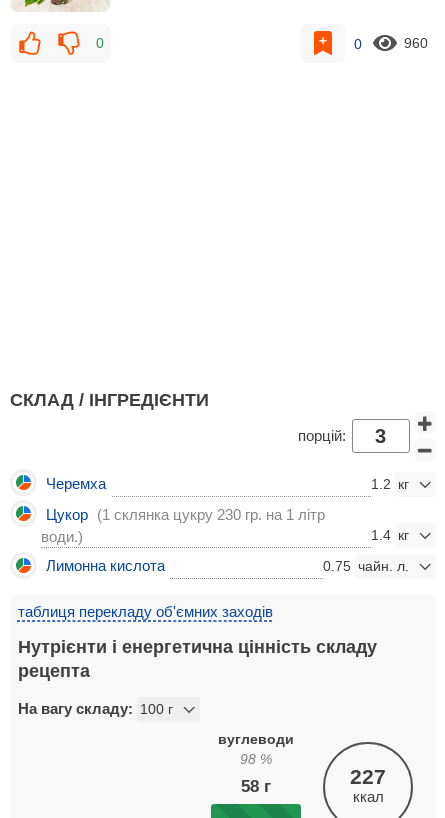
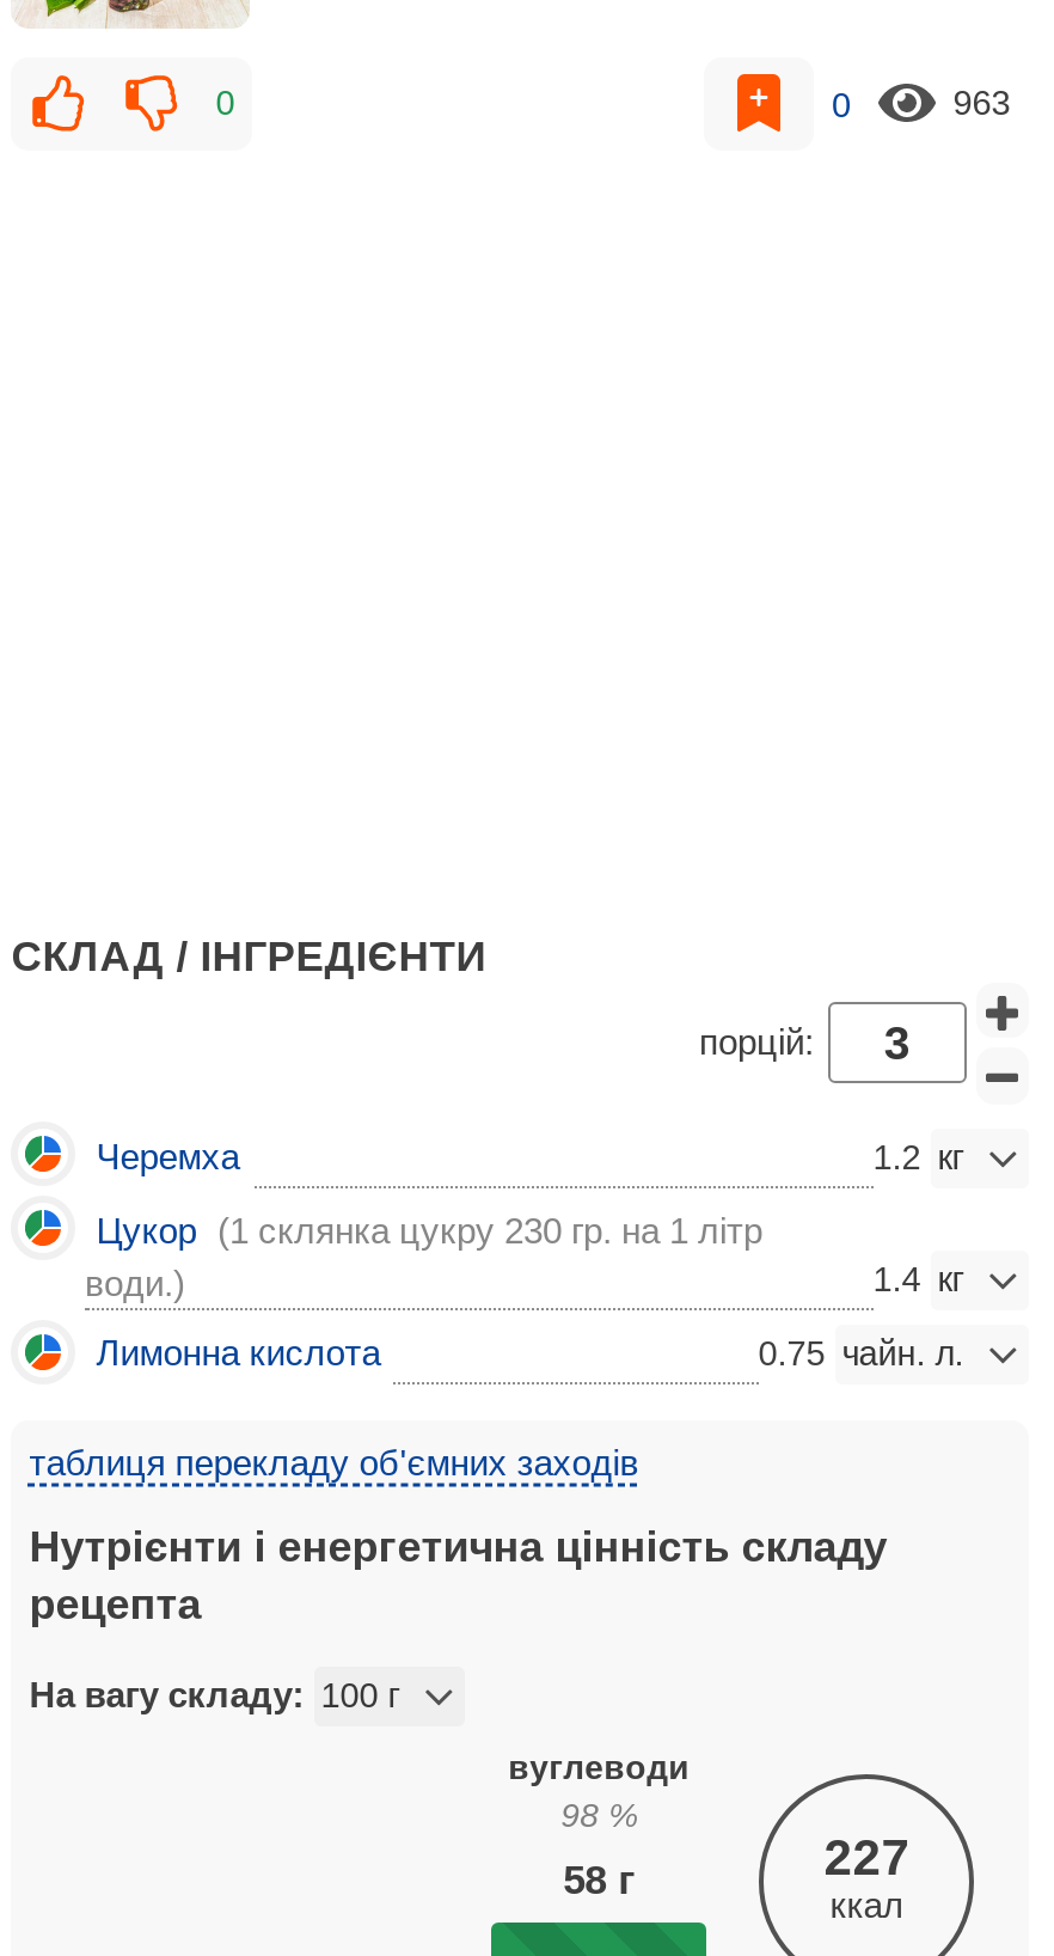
[404,35,428,51] 960 -> [953,85,1010,123] 963

